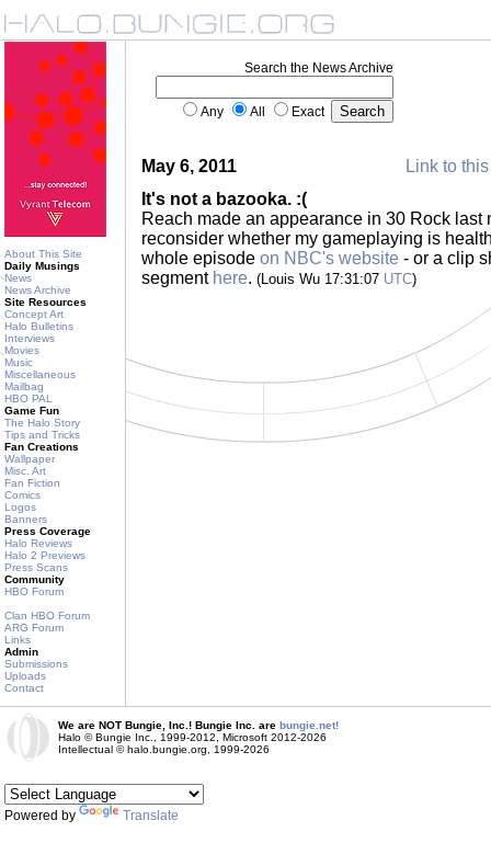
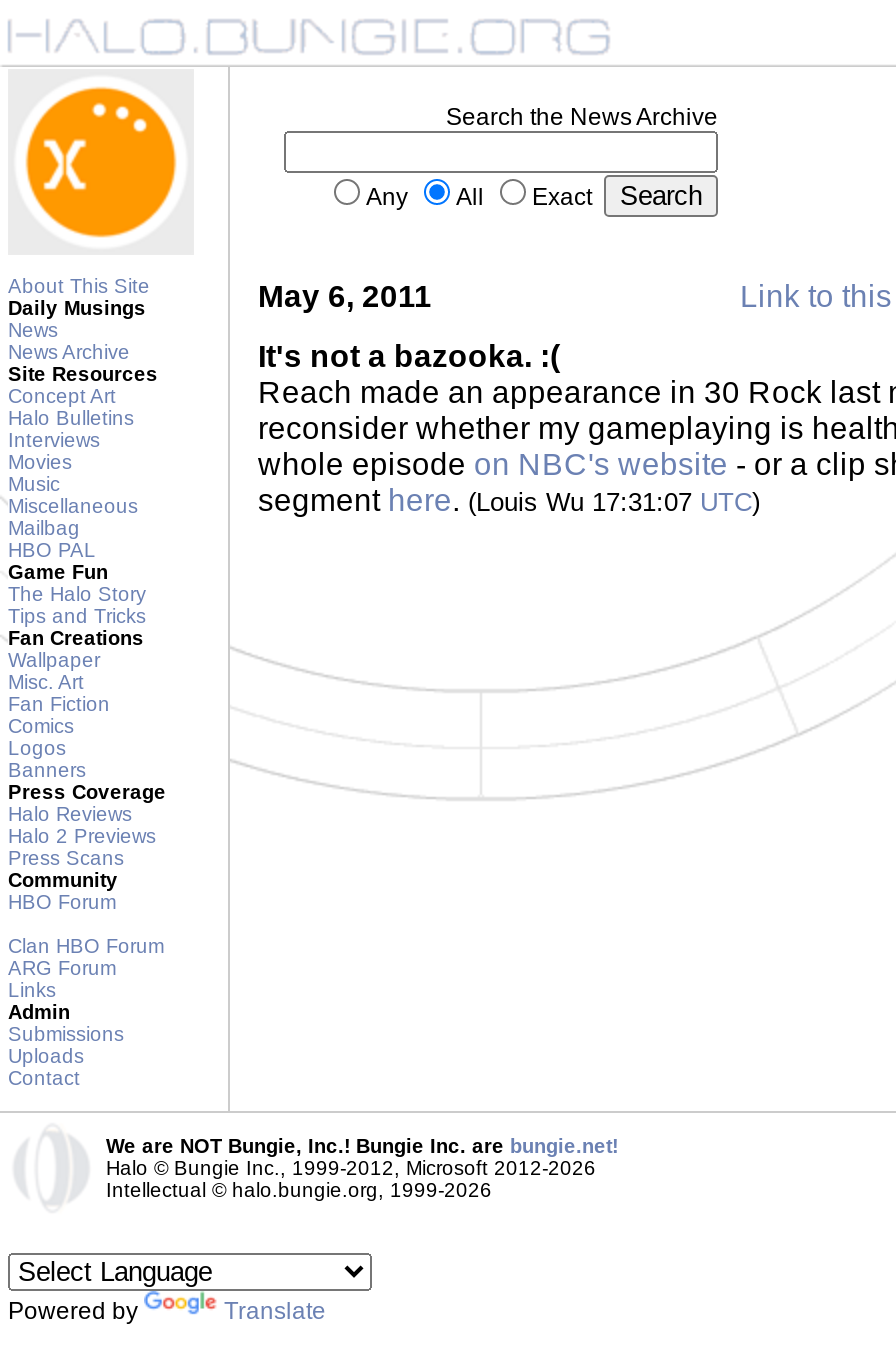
[3,41,107,238] [image] -> [8,69,194,255] [image]

